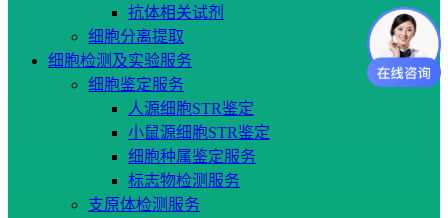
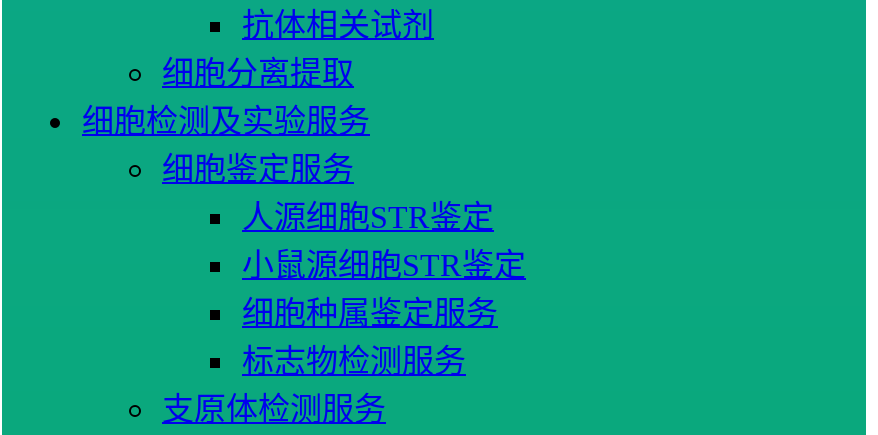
[366,6,442,88] [image] -> none

